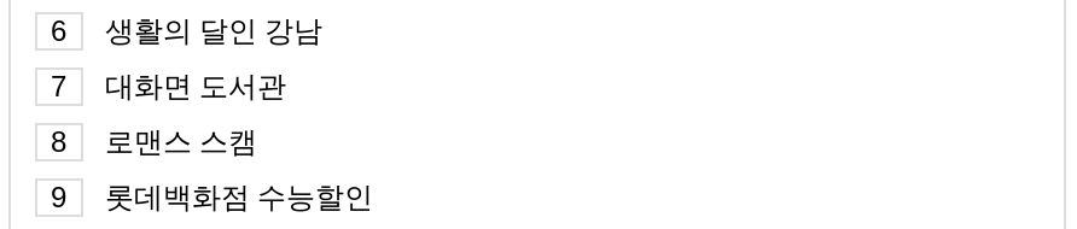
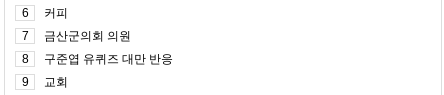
[105,14,322,48] 생활의 달인 강남 -> [44,6,68,20] 커피
[105,70,286,104] 대화면 도서관 -> [44,29,131,43] 금산군의회 의원
[105,125,257,159] 로맨스 스캠 -> [44,52,173,66] 구준엽 유퀴즈 대만 반응
[105,181,373,215] 롯데백화점 수능할인 -> [44,75,68,89] 교회

